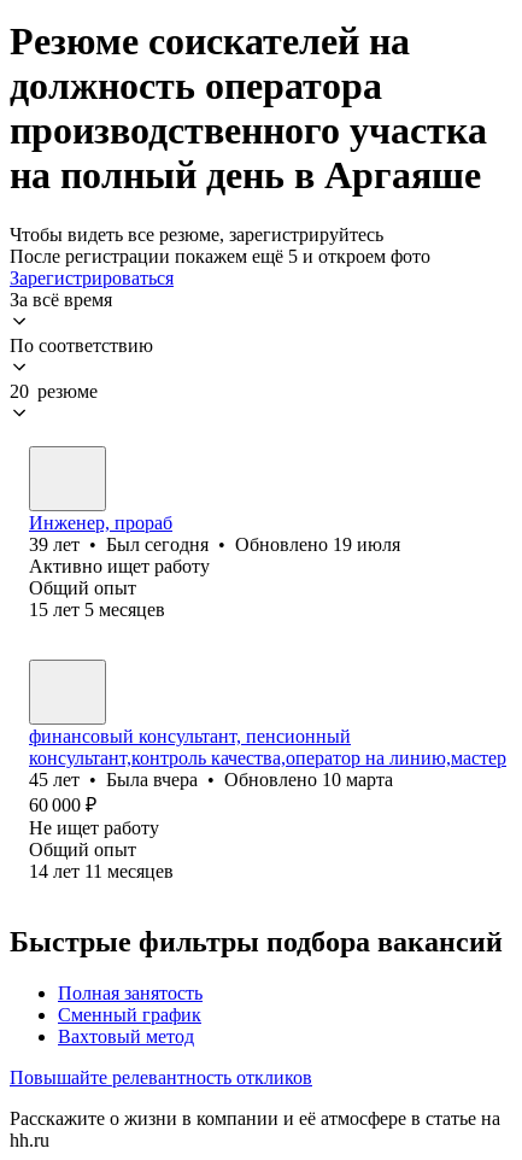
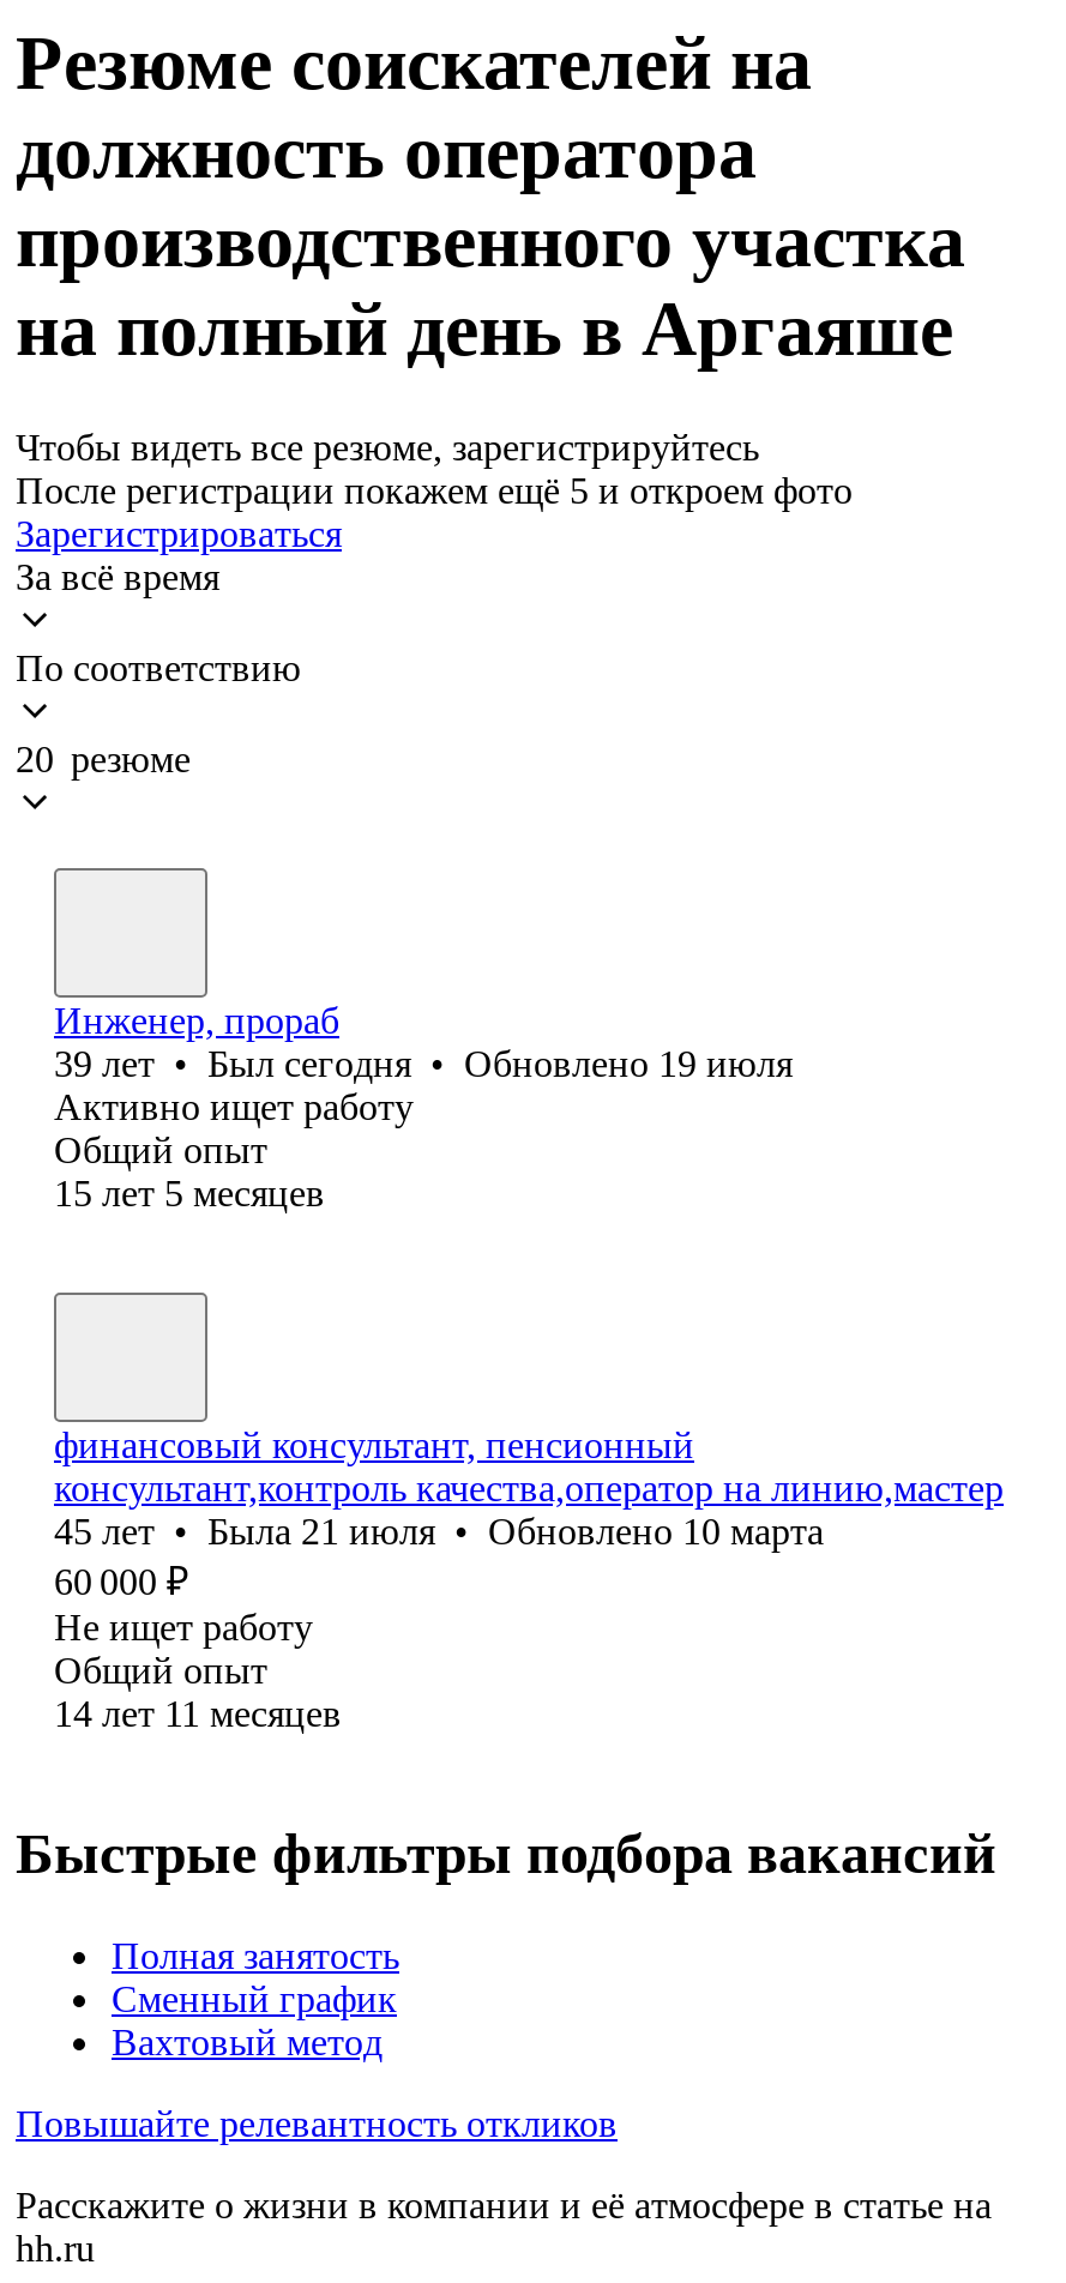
[29,769,393,790] 45 лет • Была вчера • Обновлено 10 марта -> [54,1511,824,1551] 45 лет • Была 21 июля • Обновлено 10 марта

